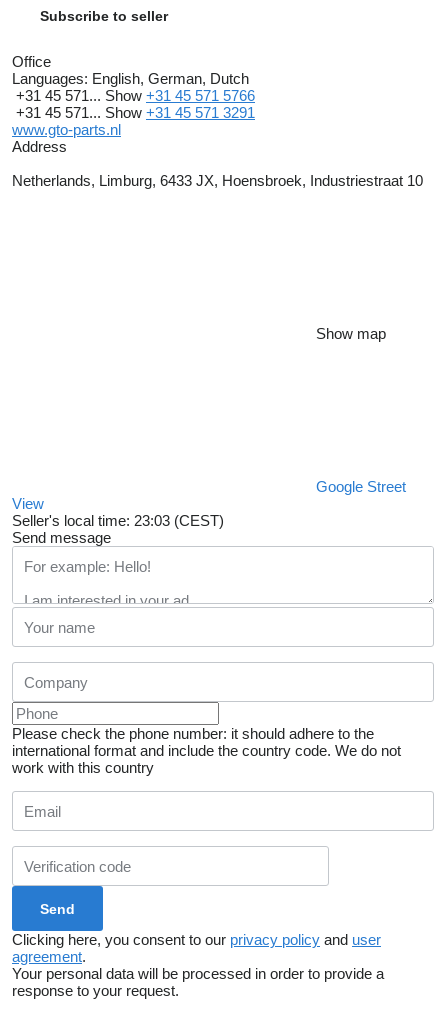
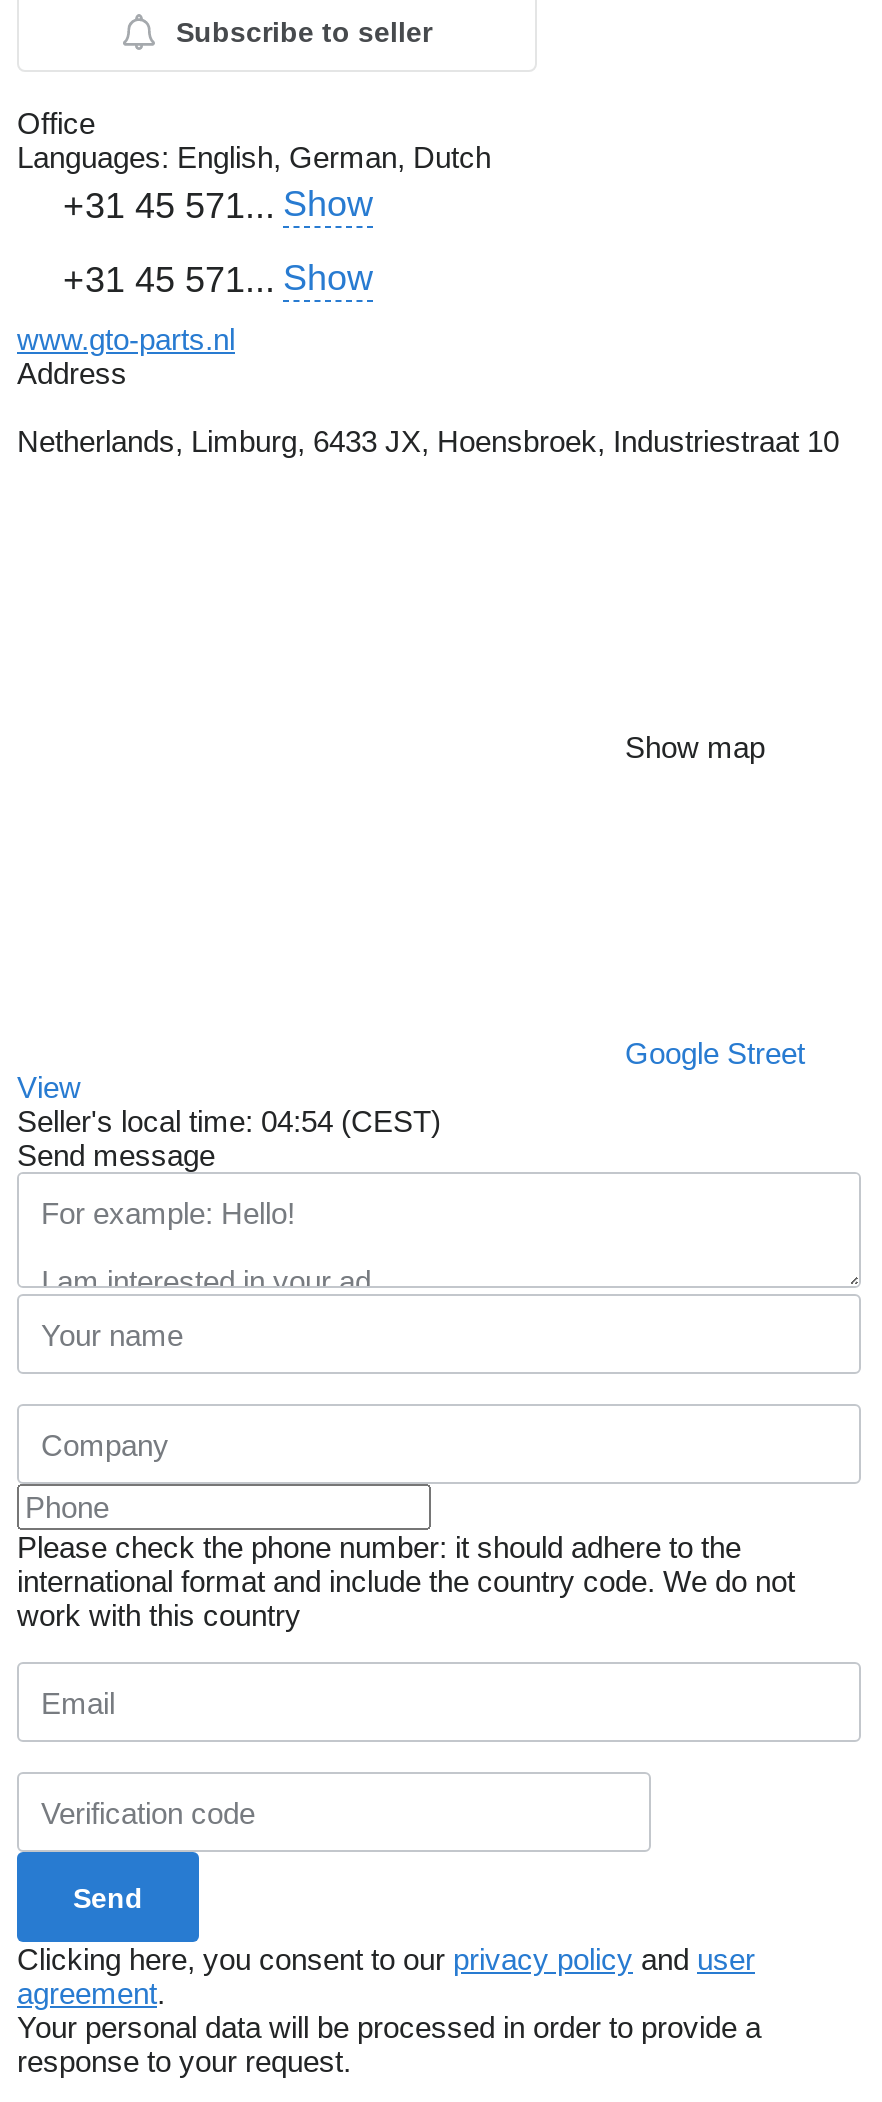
[16,87,255,121] +31 45 571... Show +31 45 571 5766 | +31 45 571... Show +31 45 571 3291 -> [63,185,373,301] +31 45 571... Show | +31 45 571... Show
[12,512,224,529] Seller's local time: 23:03 (CEST) -> [17,1105,441,1139] Seller's local time: 04:54 (CEST)

